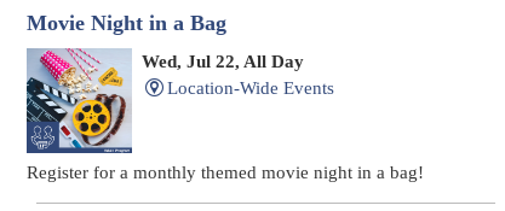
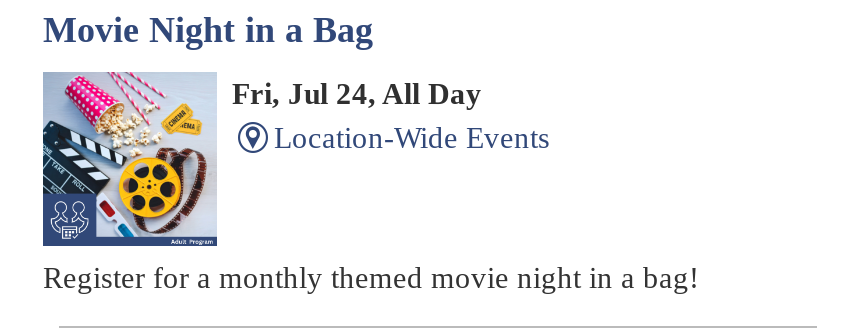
[141,52,303,72] Wed, Jul 22, All Day -> [232,79,482,111] Fri, Jul 24, All Day

